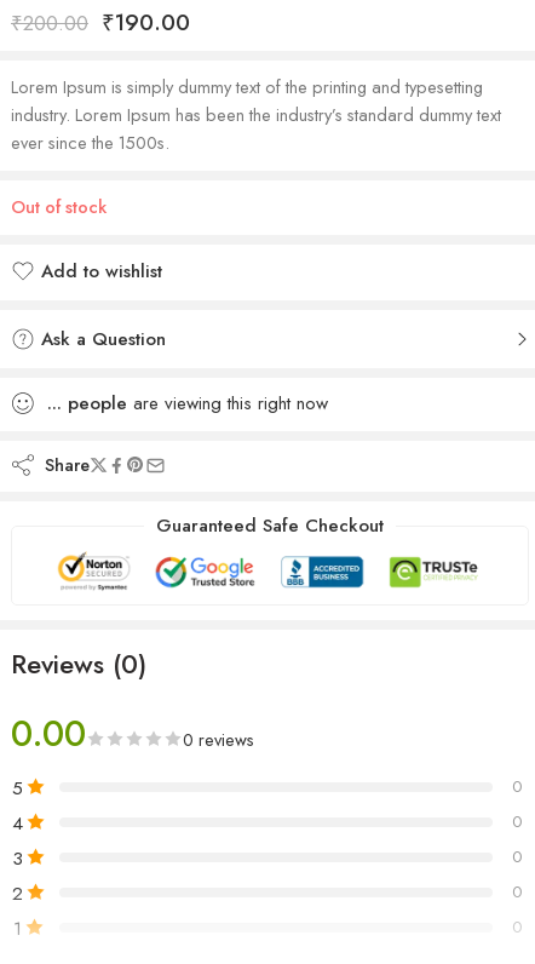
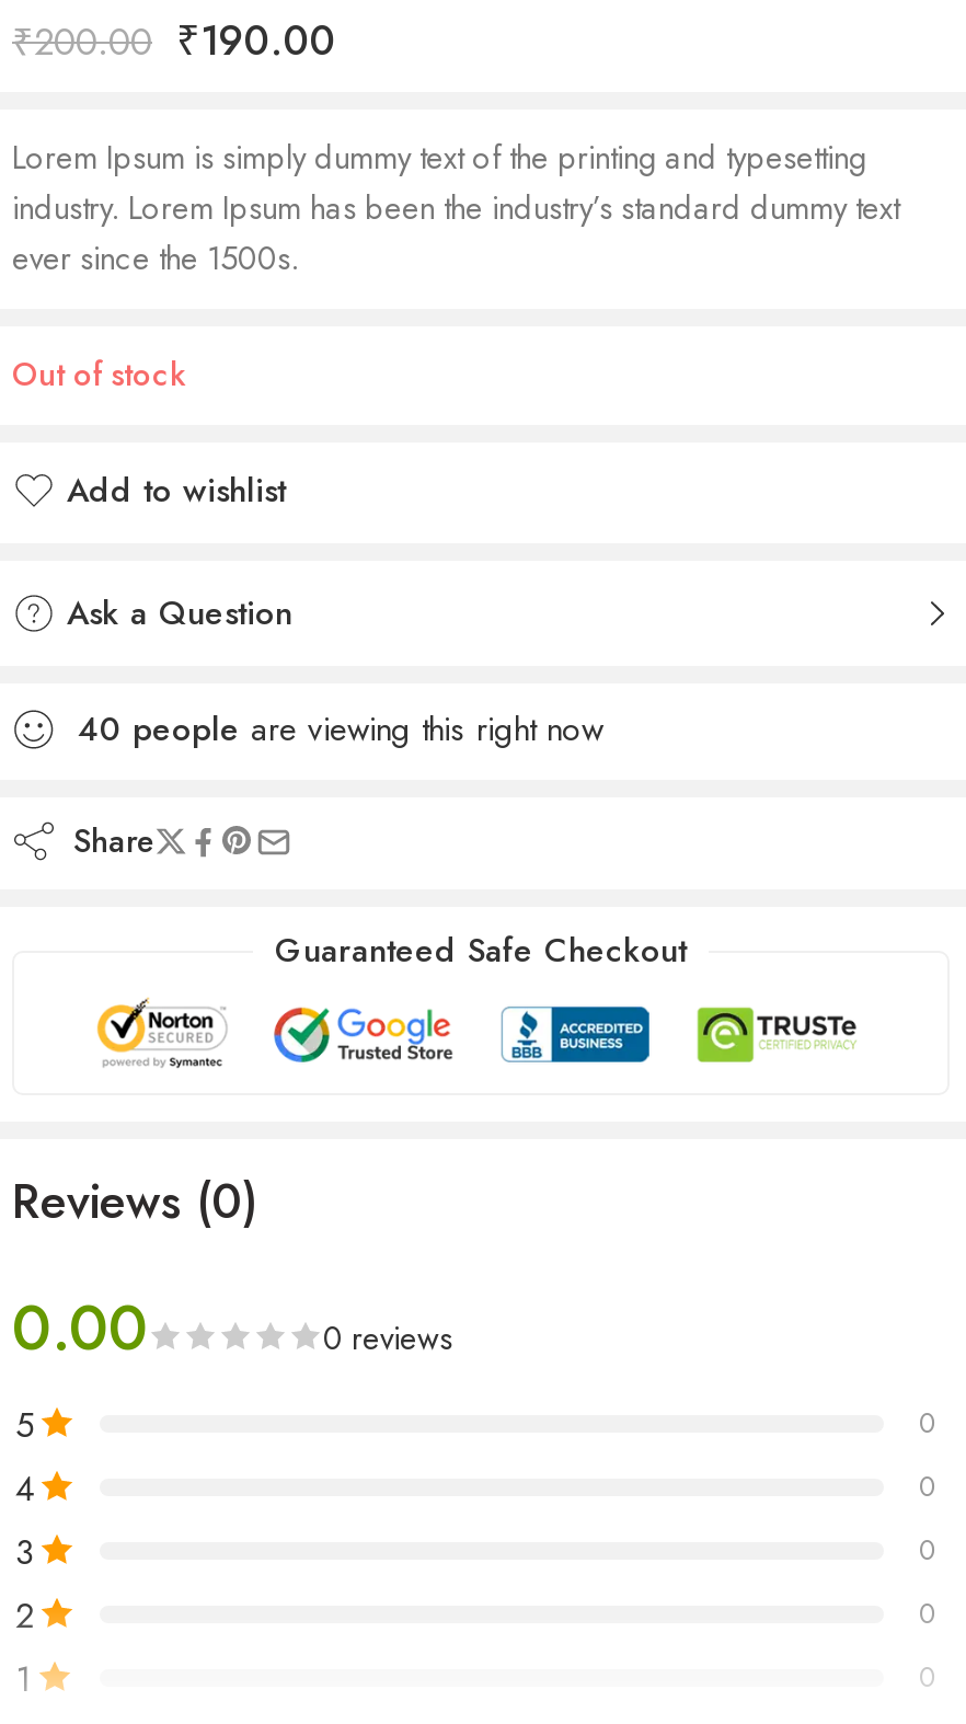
[47,390,328,417] ... people are viewing this right now -> [78,705,603,754] 40 people are viewing this right now

